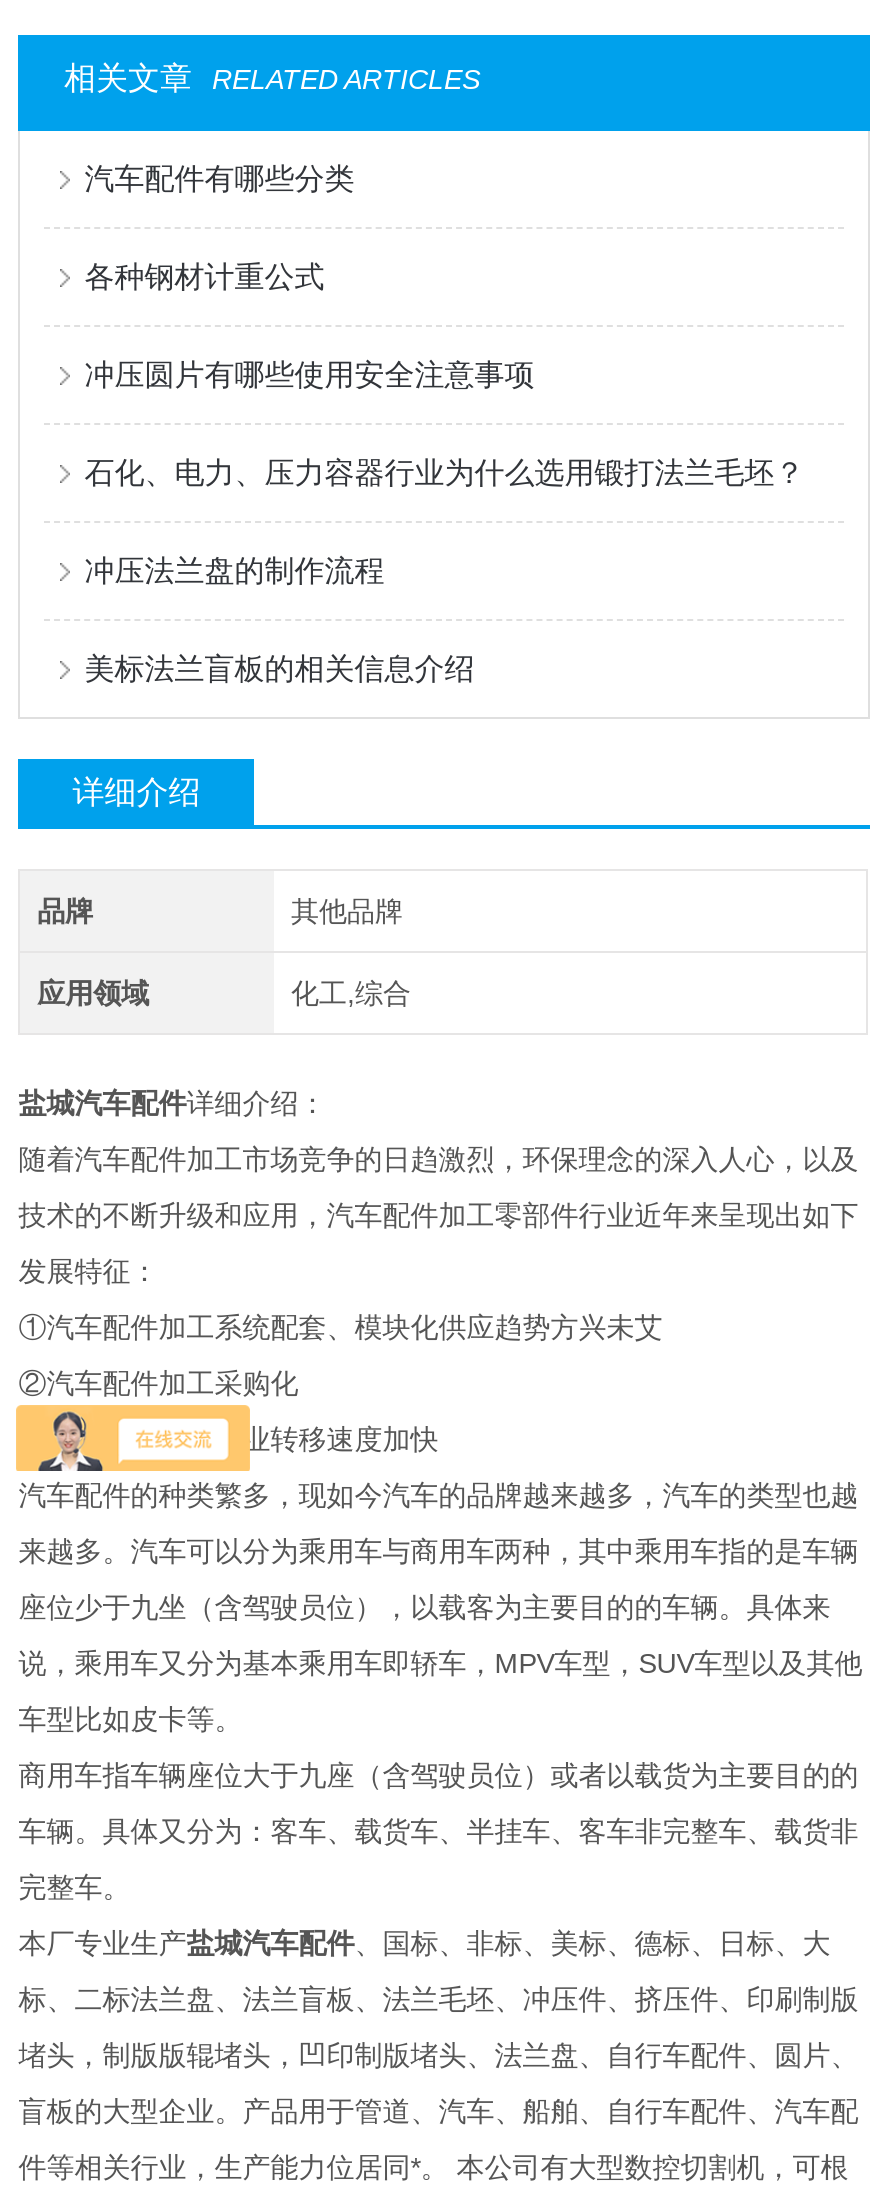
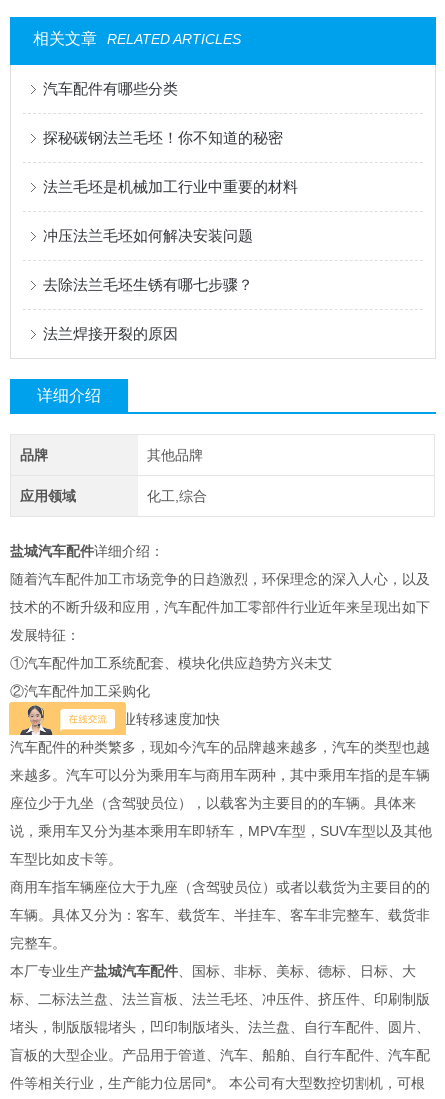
[84,259,324,293] 各种钢材计重公式 -> [43,129,283,146] 探秘碳钢法兰毛坯！你不知道的秘密
[84,357,534,391] 冲压圆片有哪些使用安全注意事项 -> [43,178,298,195] 法兰毛坯是机械加工行业中重要的材料
[84,455,804,489] 石化、电力、压力容器行业为什么选用锻打法兰毛坯？ -> [43,227,253,244] 冲压法兰毛坯如何解决安装问题
[84,553,384,587] 冲压法兰盘的制作流程 -> [43,276,253,293] 去除法兰毛坯生锈有哪七步骤？
[84,651,474,685] 美标法兰盲板的相关信息介绍 -> [43,325,178,342] 法兰焊接开裂的原因

